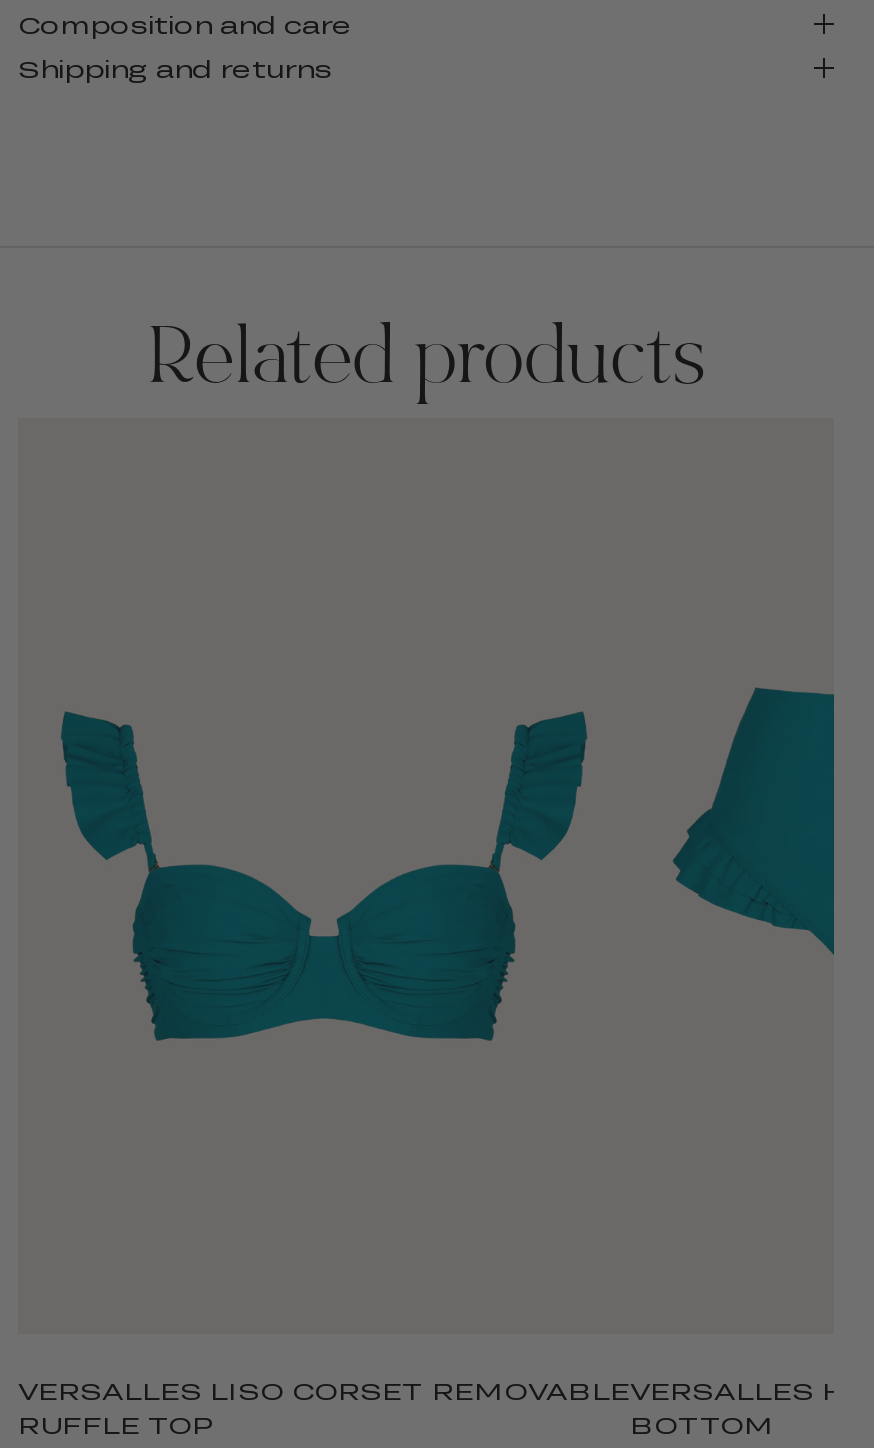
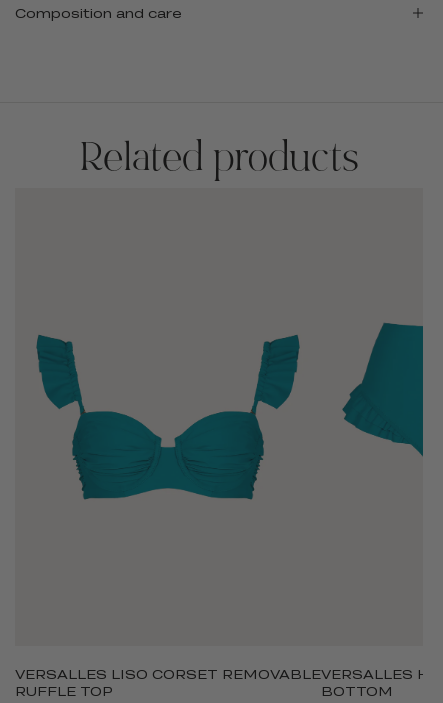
[18,54,332,82] Shipping and returns -> none

